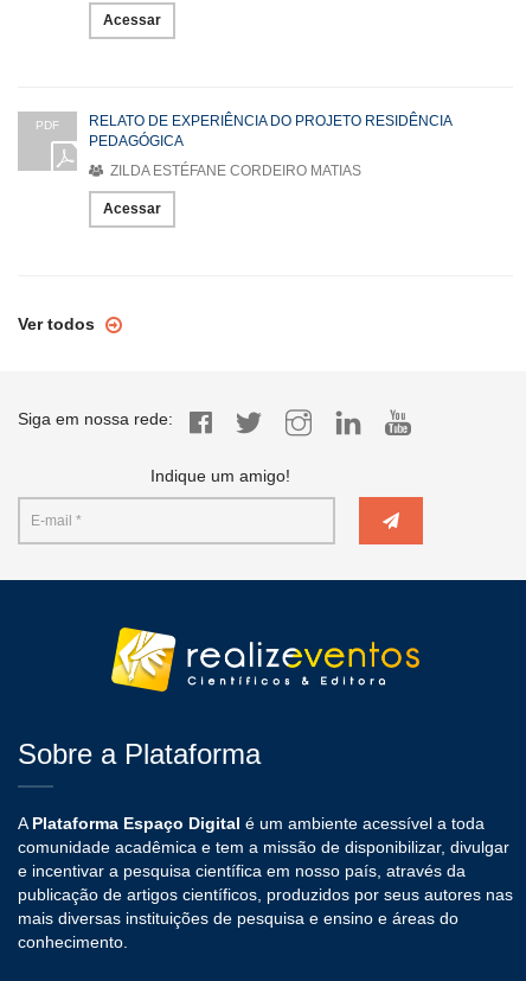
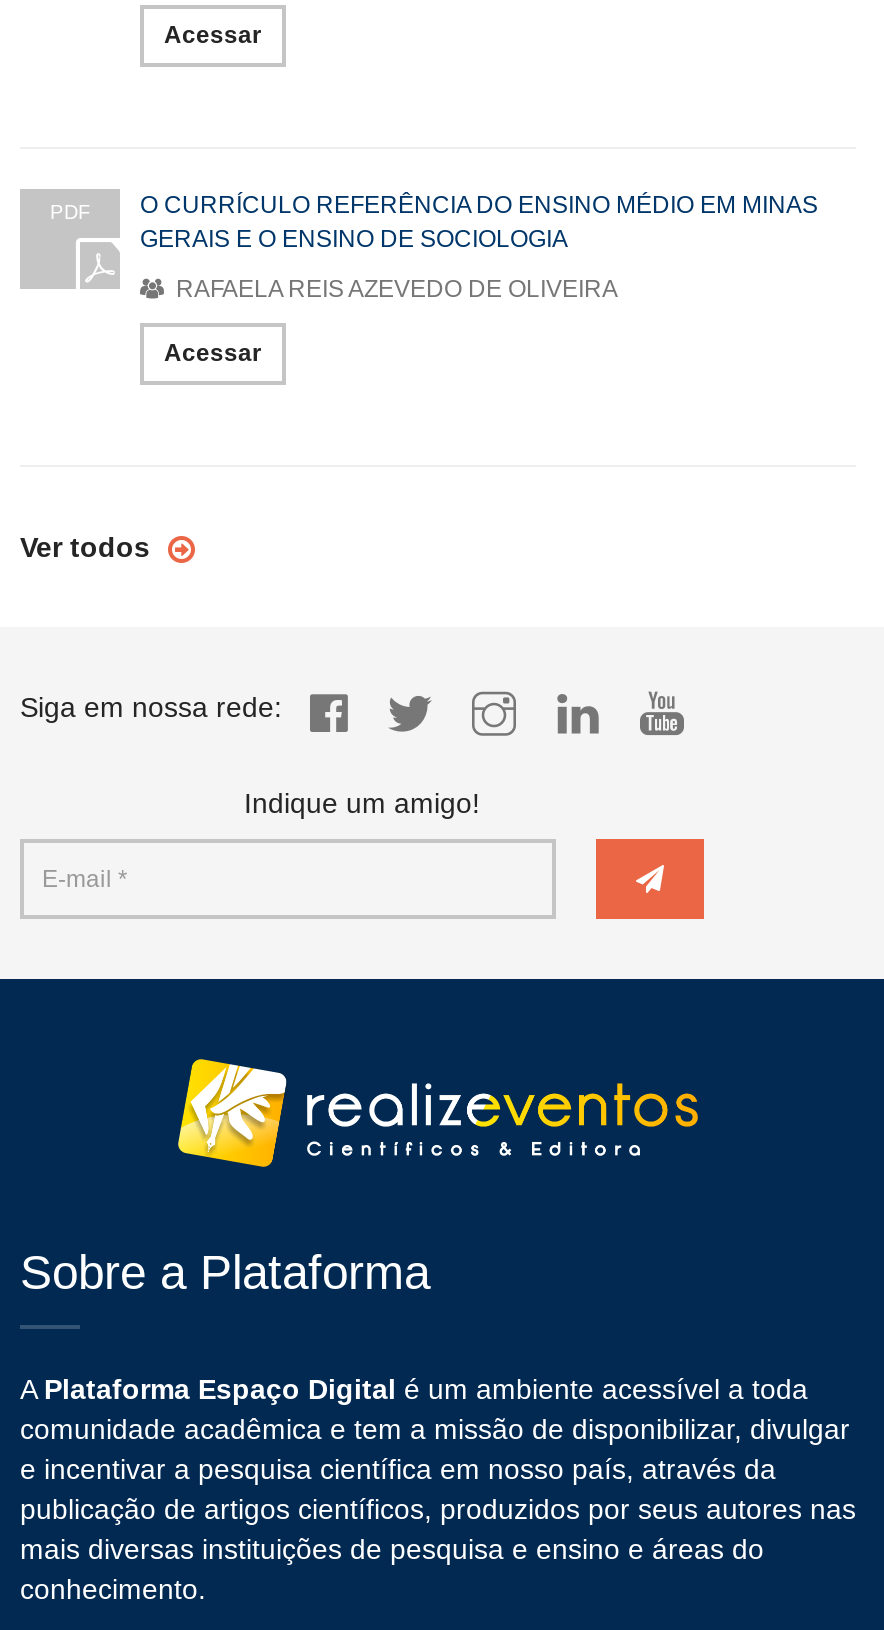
[89,112,451,149] RELATO DE EXPERIÊNCIA DO PROJETO RESIDÊNCIA | PEDAGÓGICA -> [140,190,818,252] O CURRÍCULO REFERÊNCIA DO ENSINO MÉDIO EM MINAS | GERAIS E O ENSINO DE SOCIOLOGIA
[107,162,361,179] ZILDA ESTÉFANE CORDEIRO MATIAS -> [170,274,618,302] RAFAELA REIS AZEVEDO DE OLIVEIRA

